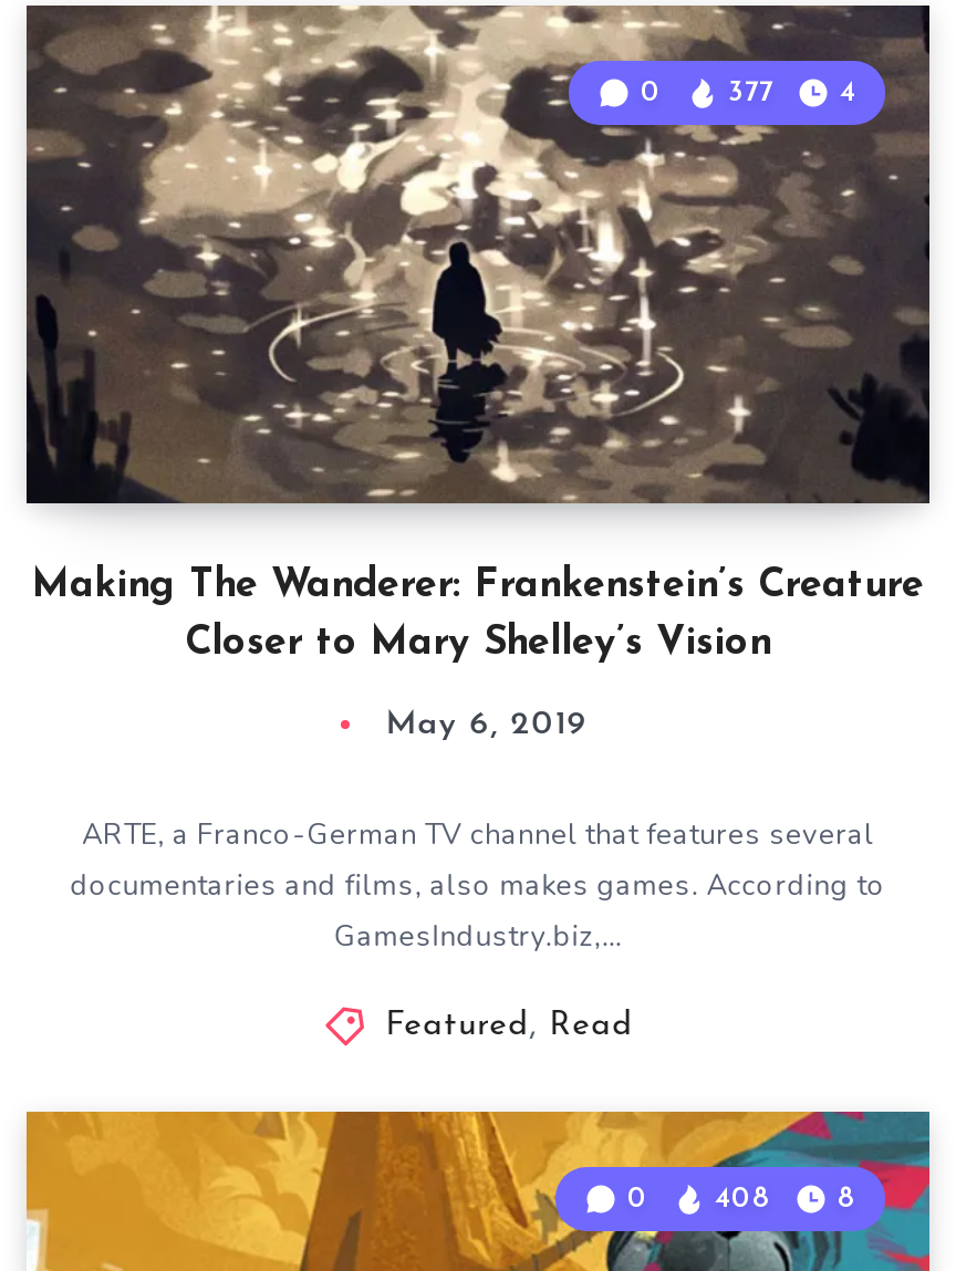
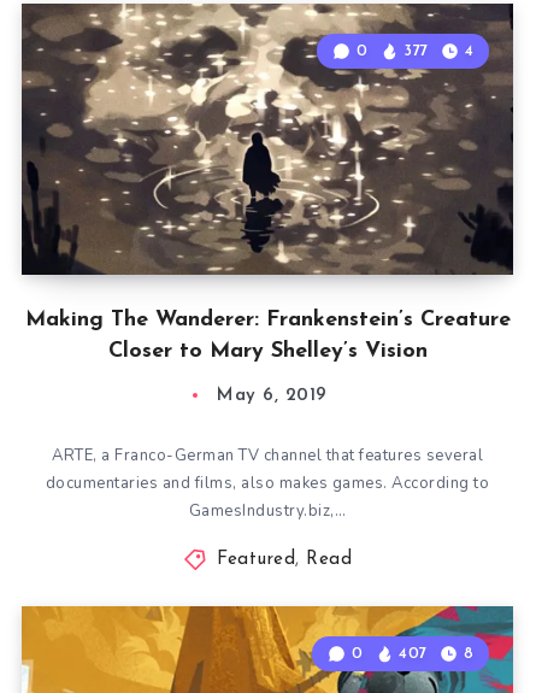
[627,1185,856,1213] 0 408 8 -> [351,646,473,662] 0 407 8

